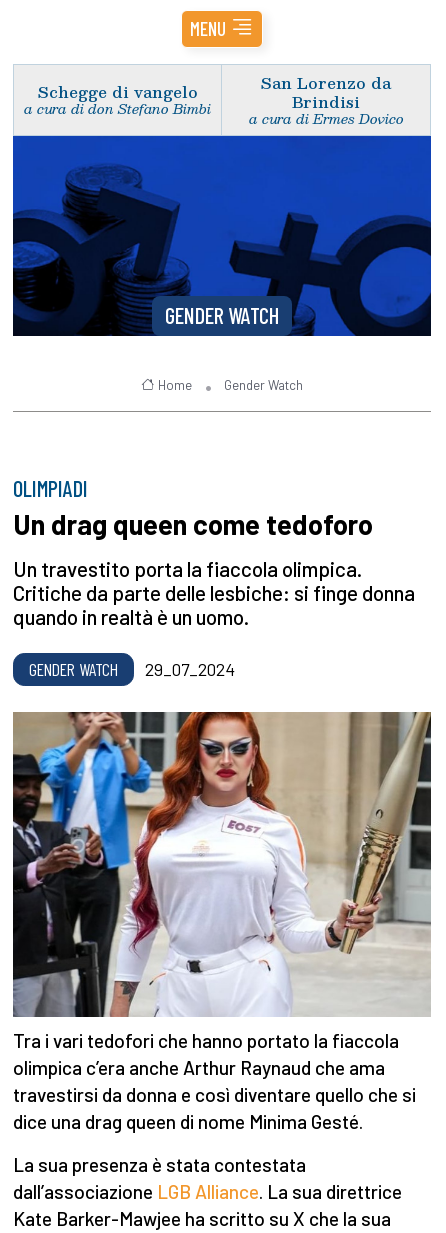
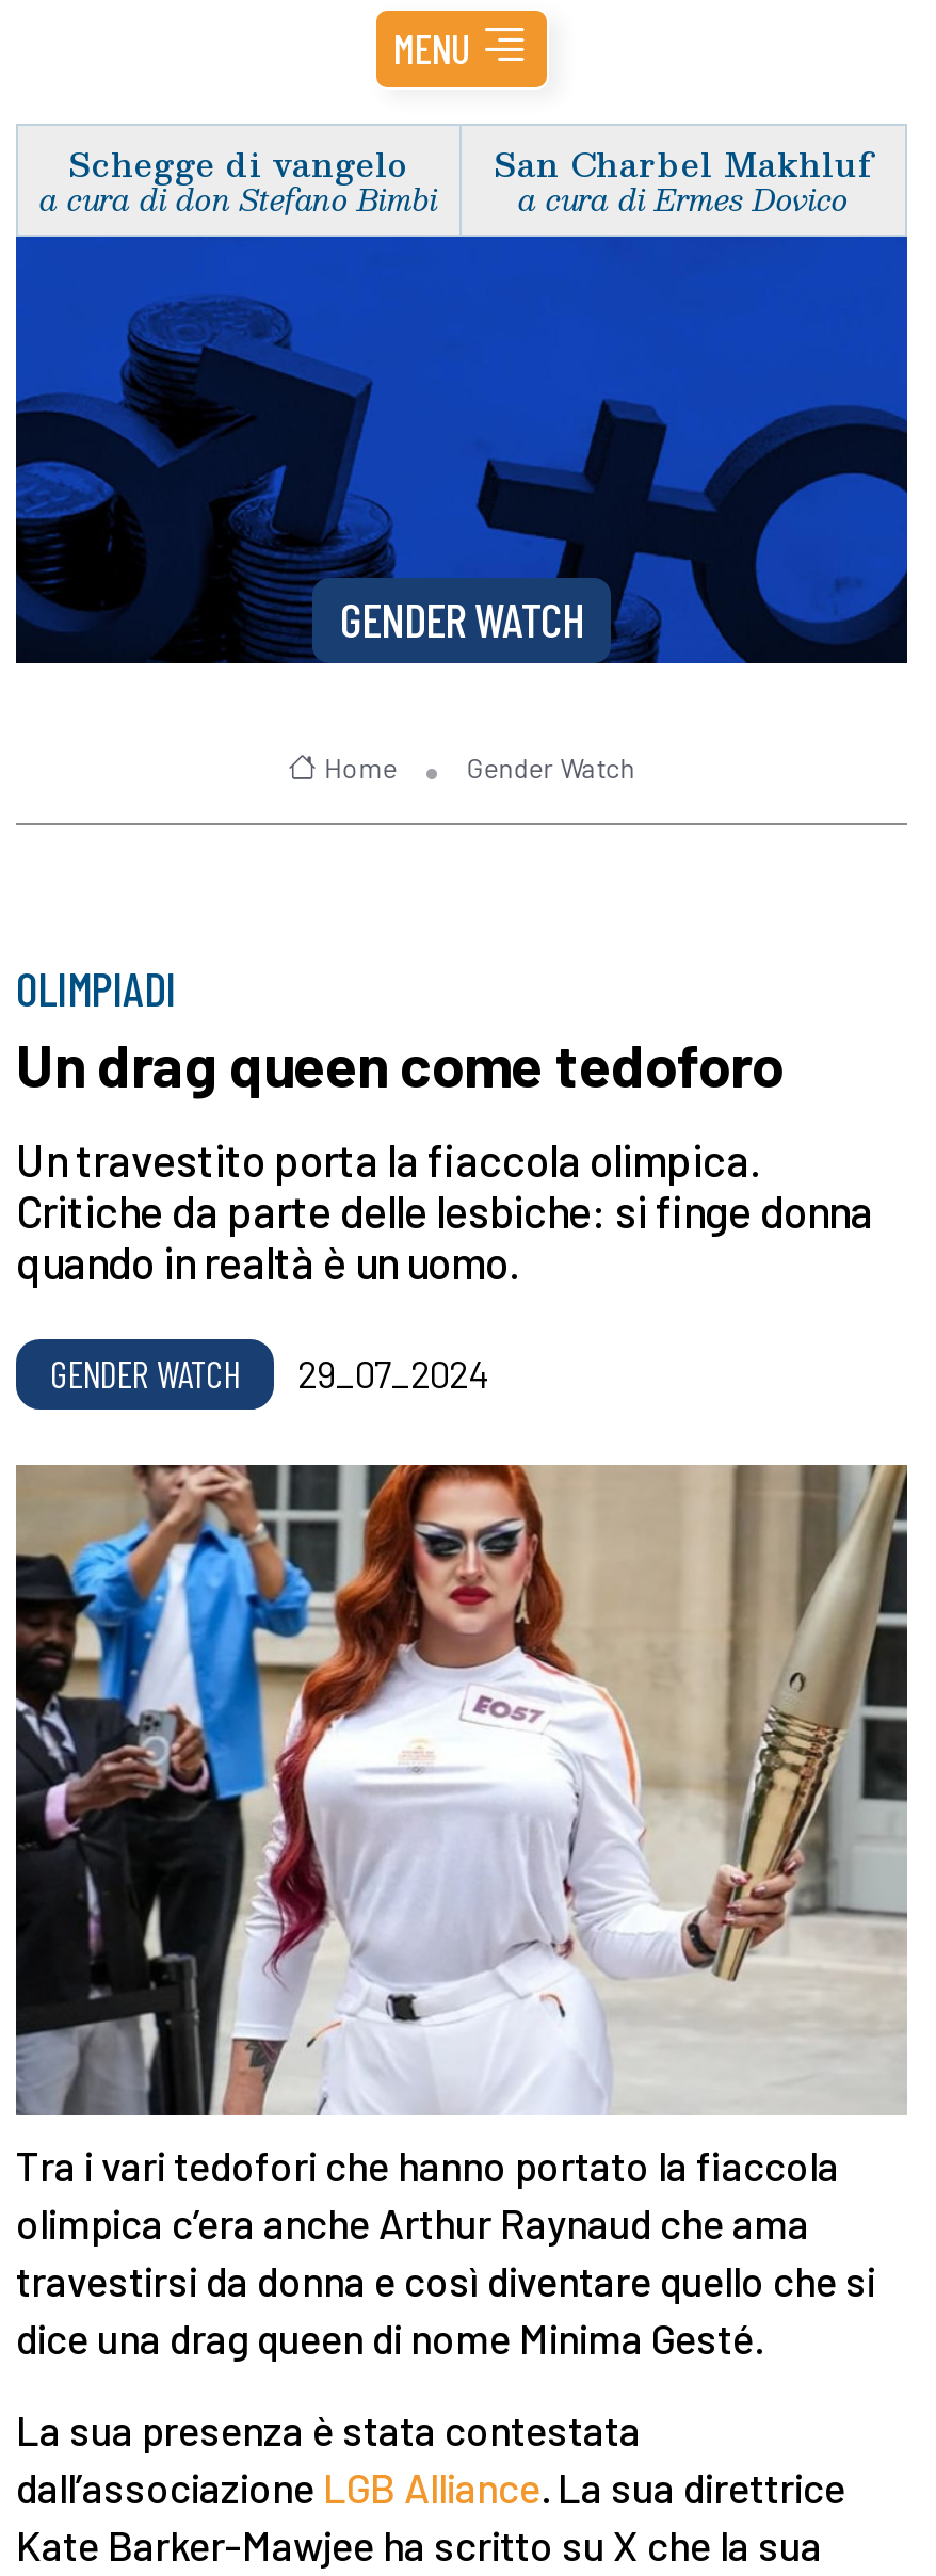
[261,70,391,114] San Lorenzo da | Brindisi -> [494,136,873,189] San Charbel Makhluf

